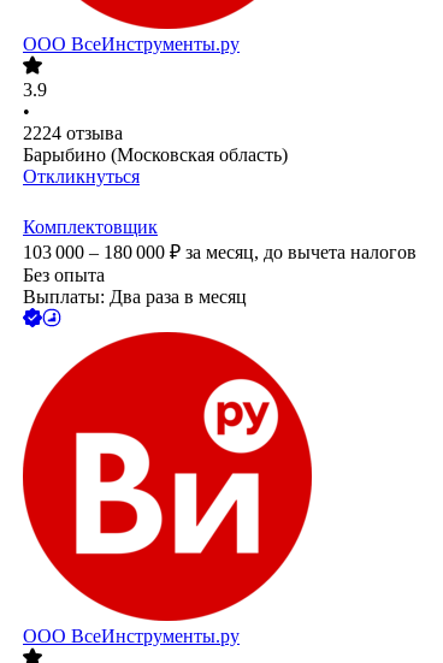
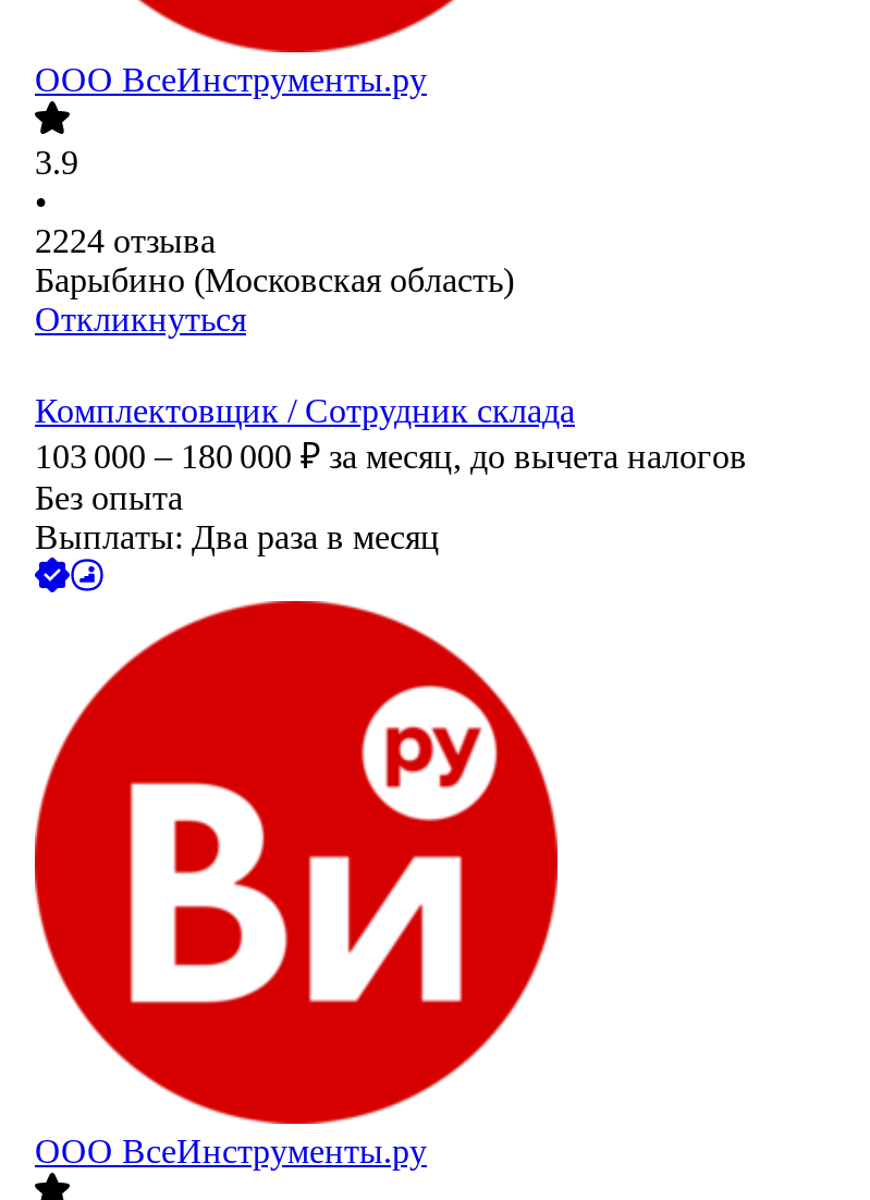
[23,217,158,237] Комплектовщик -> [35,393,575,430] Комплектовщик / Сотрудник склада

